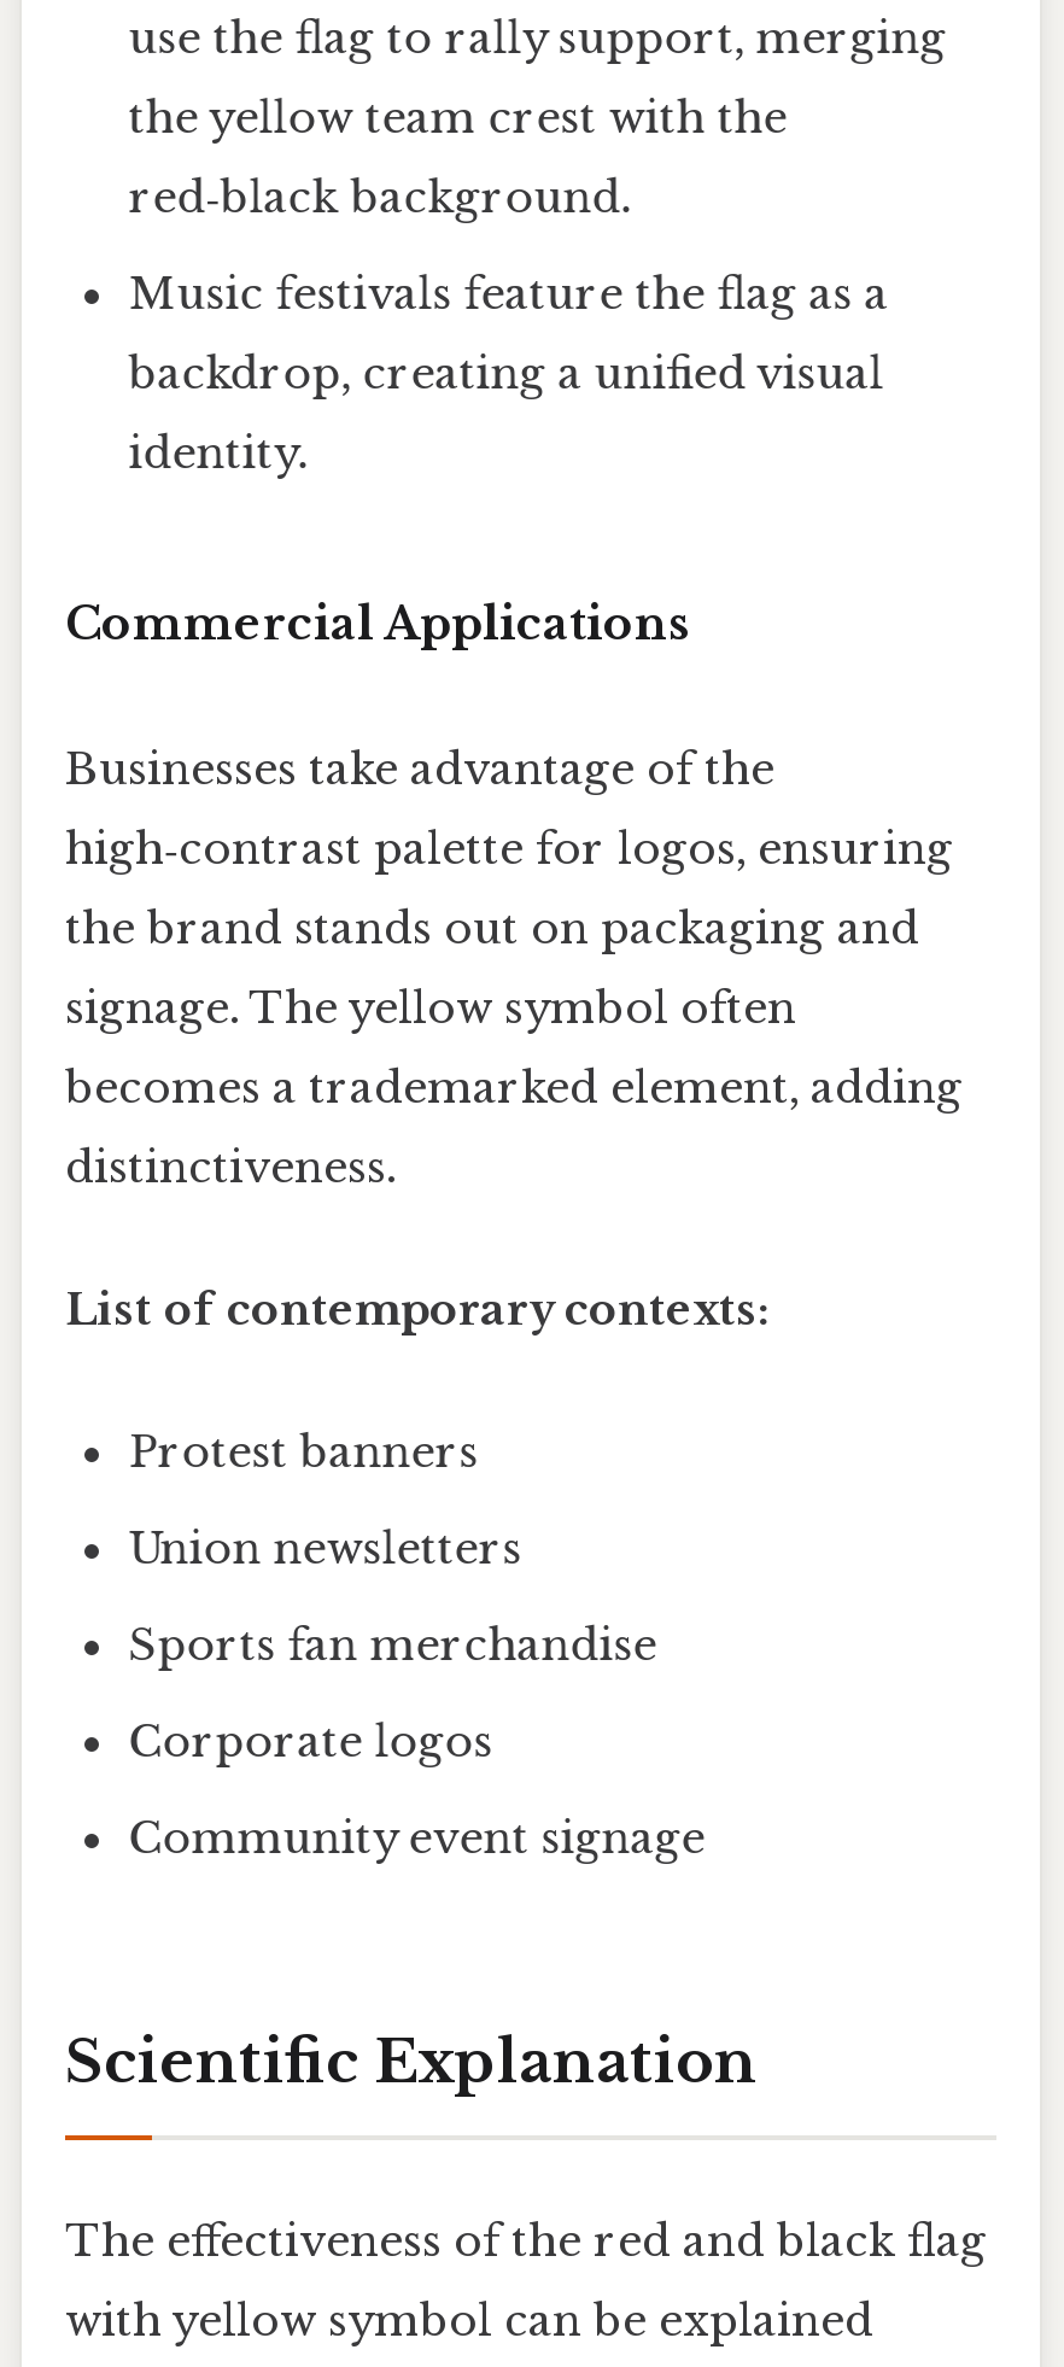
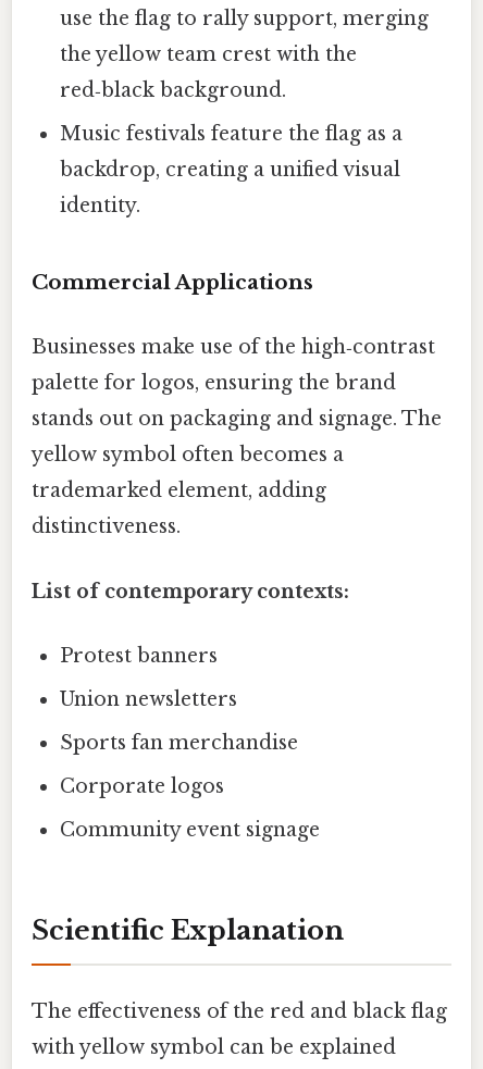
[65,741,774,795] Businesses take advantage of the -> [32,335,435,359] Businesses make use of the high‑contrast
[65,821,953,874] high‑contrast palette for logos, ensuring -> [32,371,396,395] palette for logos, ensuring the brand
[65,901,919,954] the brand stands out on packaging and -> [32,407,442,431] stands out on packaging and signage. The
[65,980,796,1033] signage. The yellow symbol often -> [32,443,344,467] yellow symbol often becomes a
[65,1060,963,1113] becomes a trademarked element, adding -> [32,479,326,503] trademarked element, adding

